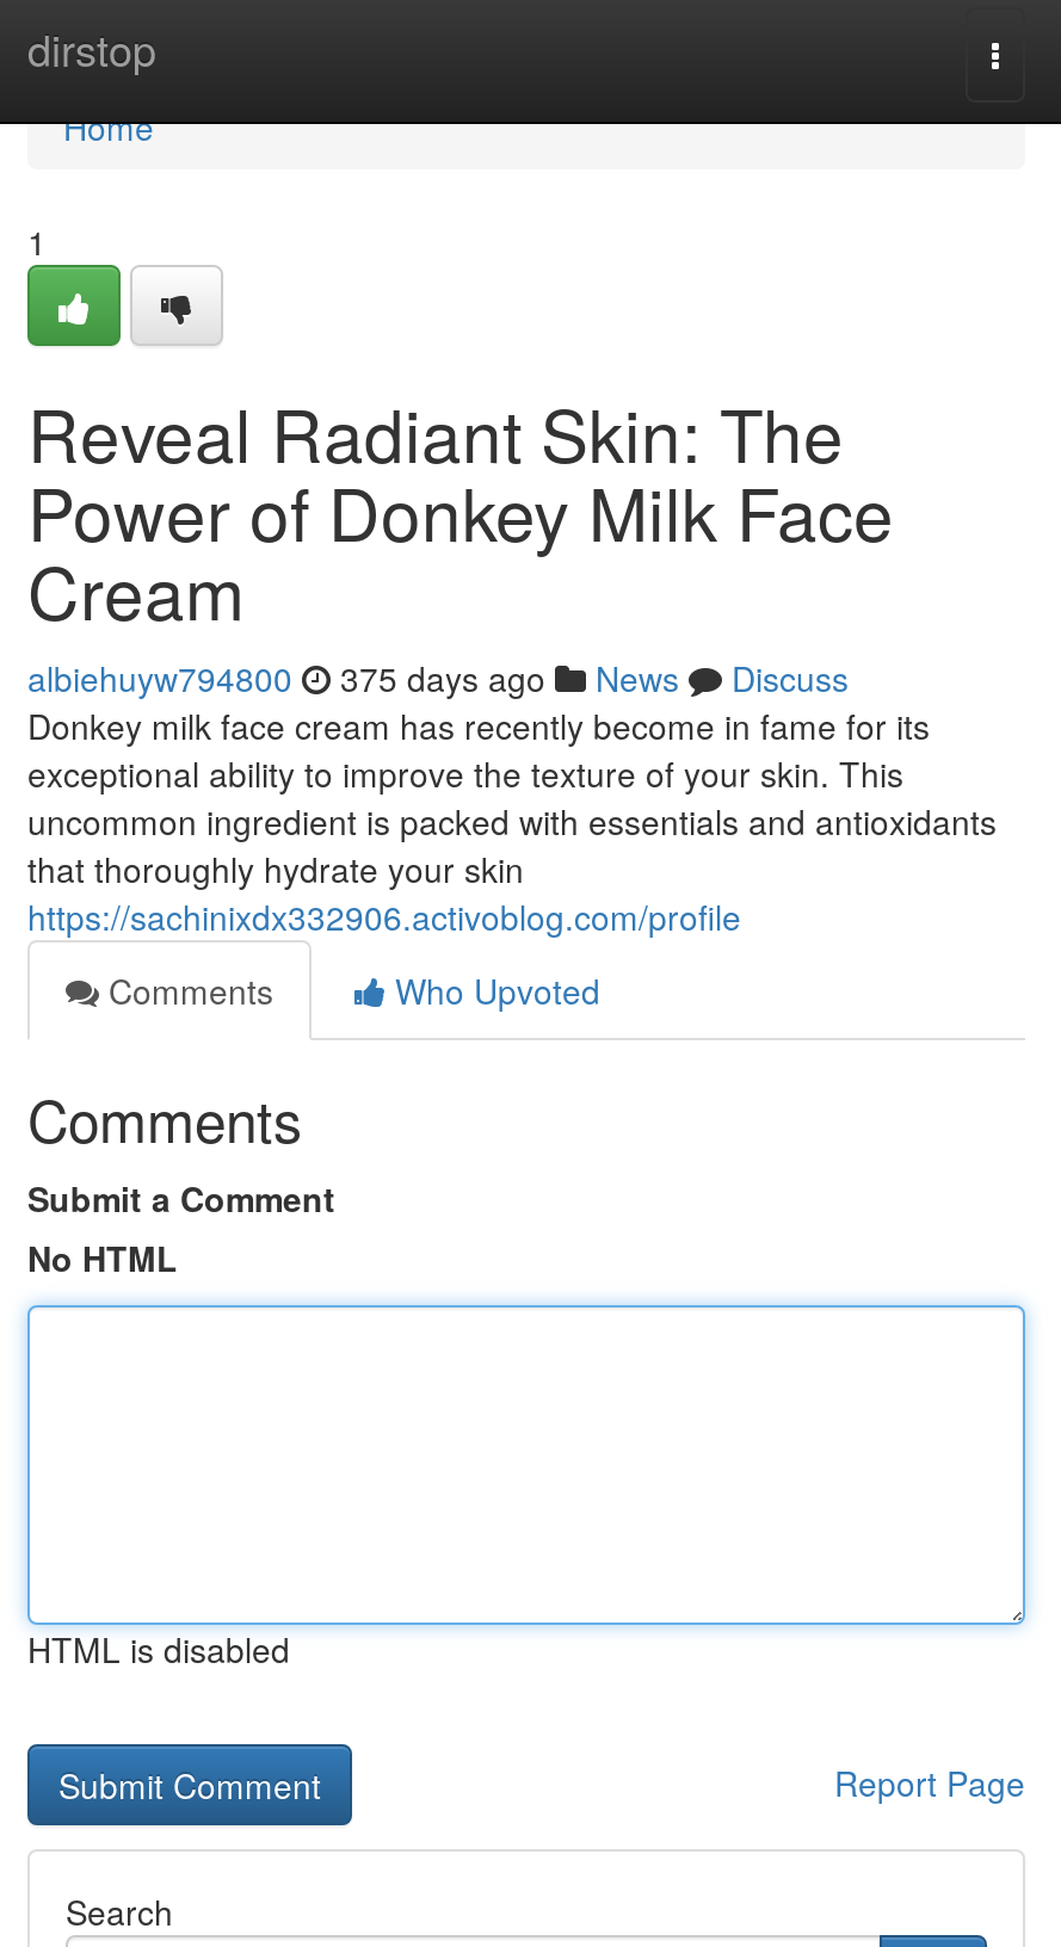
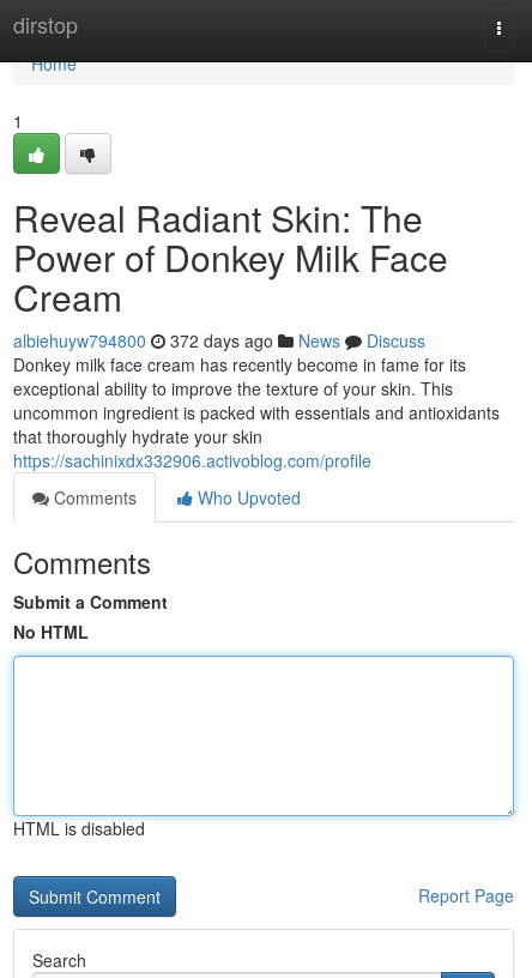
[27,654,849,701] albiehuyw794800 375 days ago News Discuss -> [13,328,425,352] albiehuyw794800 372 days ago News Discuss

